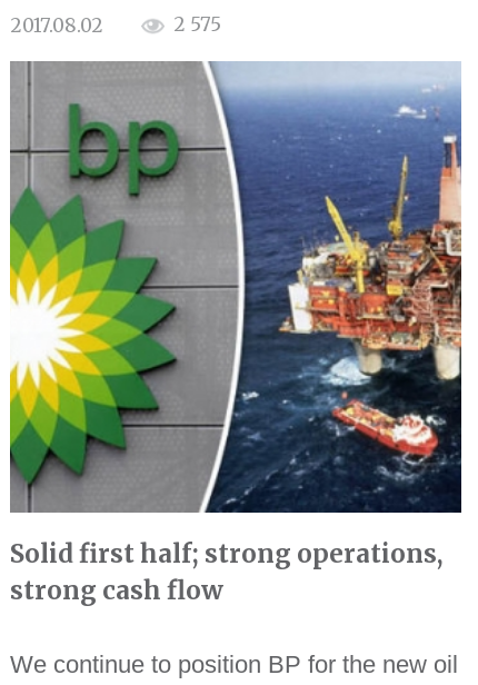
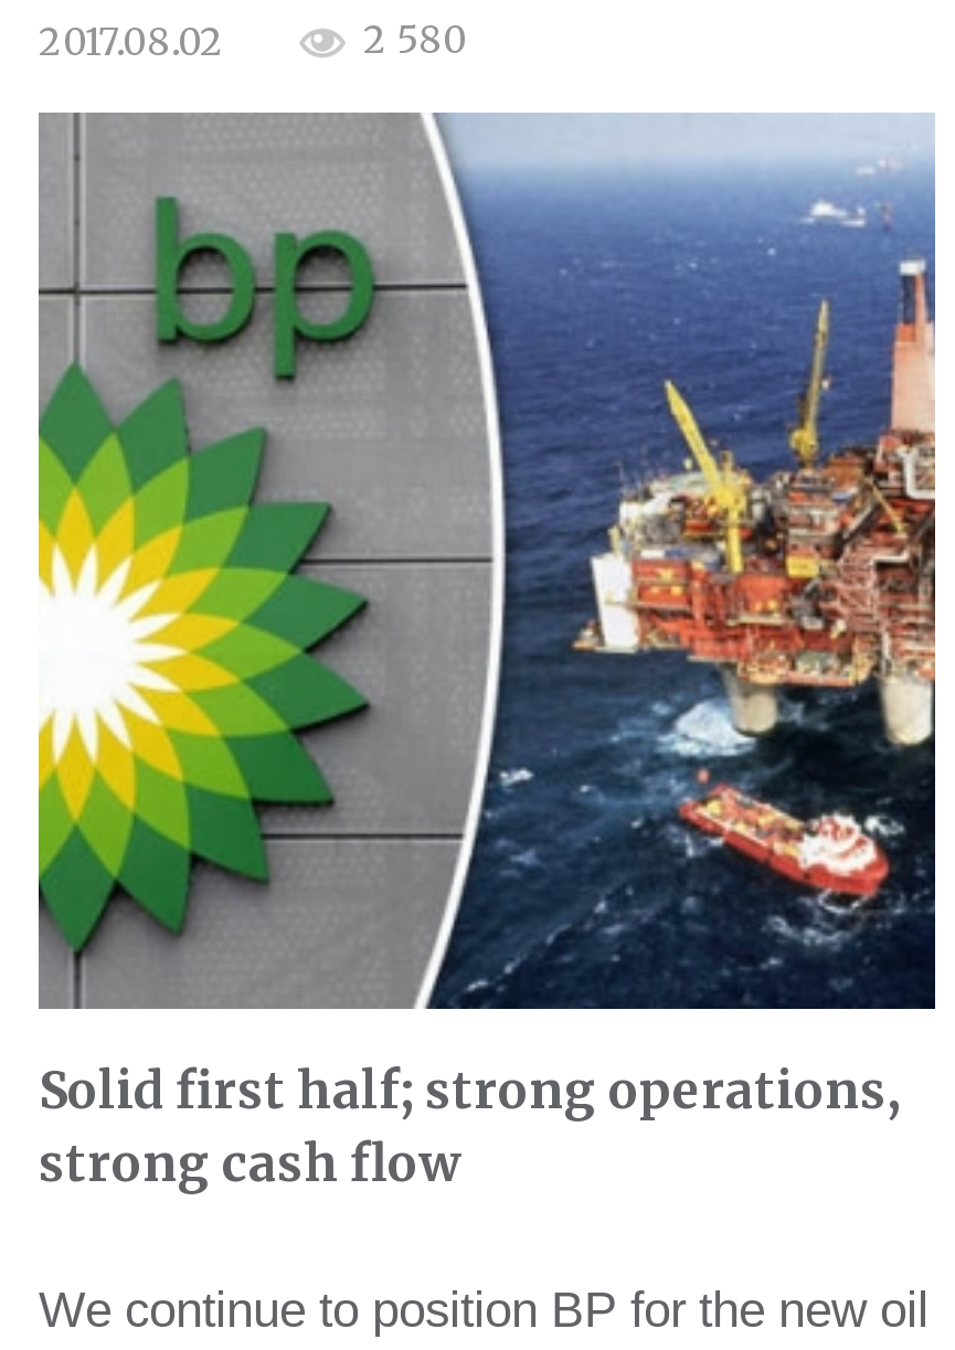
[173,12,221,37] 2 575 -> [363,16,467,64] 2 580

